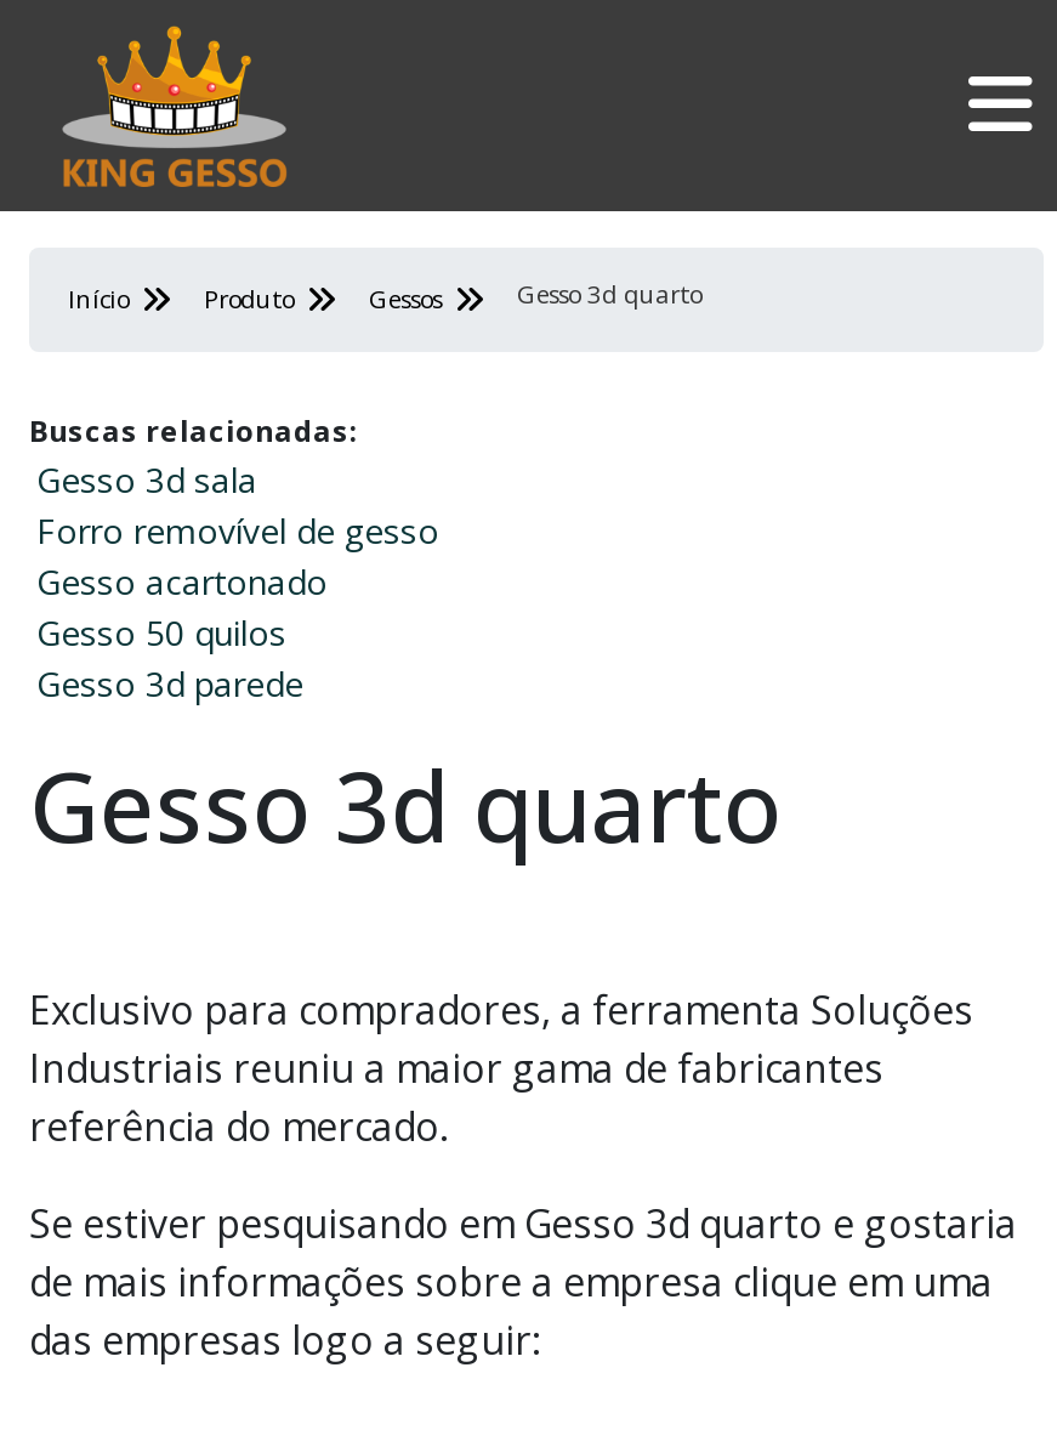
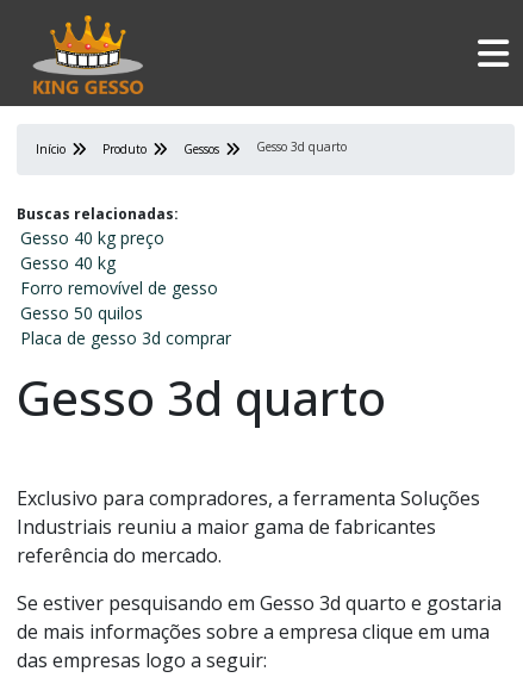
[36,457,257,503] Gesso 3d sala -> [20,227,164,274] Gesso 40 kg preço | Gesso 40 kg
moved [36,508,439,554] -> [20,277,218,299]: Forro removível de gesso
[36,559,328,605] Gesso acartonado -> none
[36,661,303,707] Gesso 3d parede -> [20,327,231,349] Placa de gesso 3d comprar

